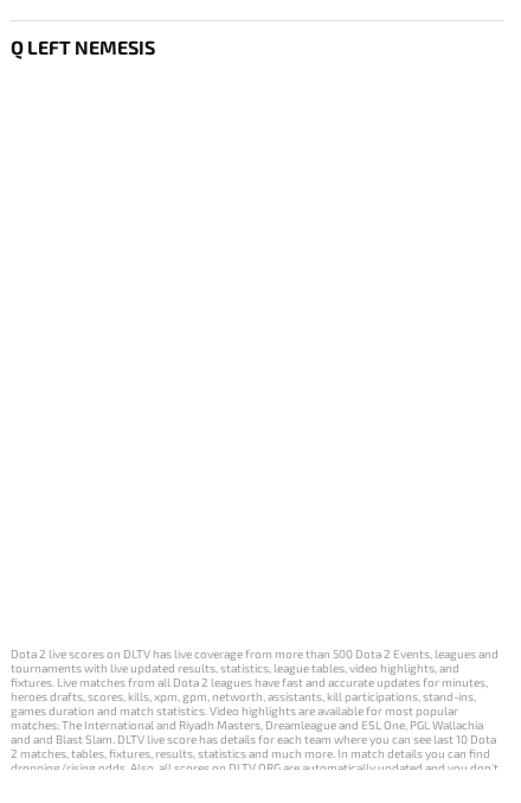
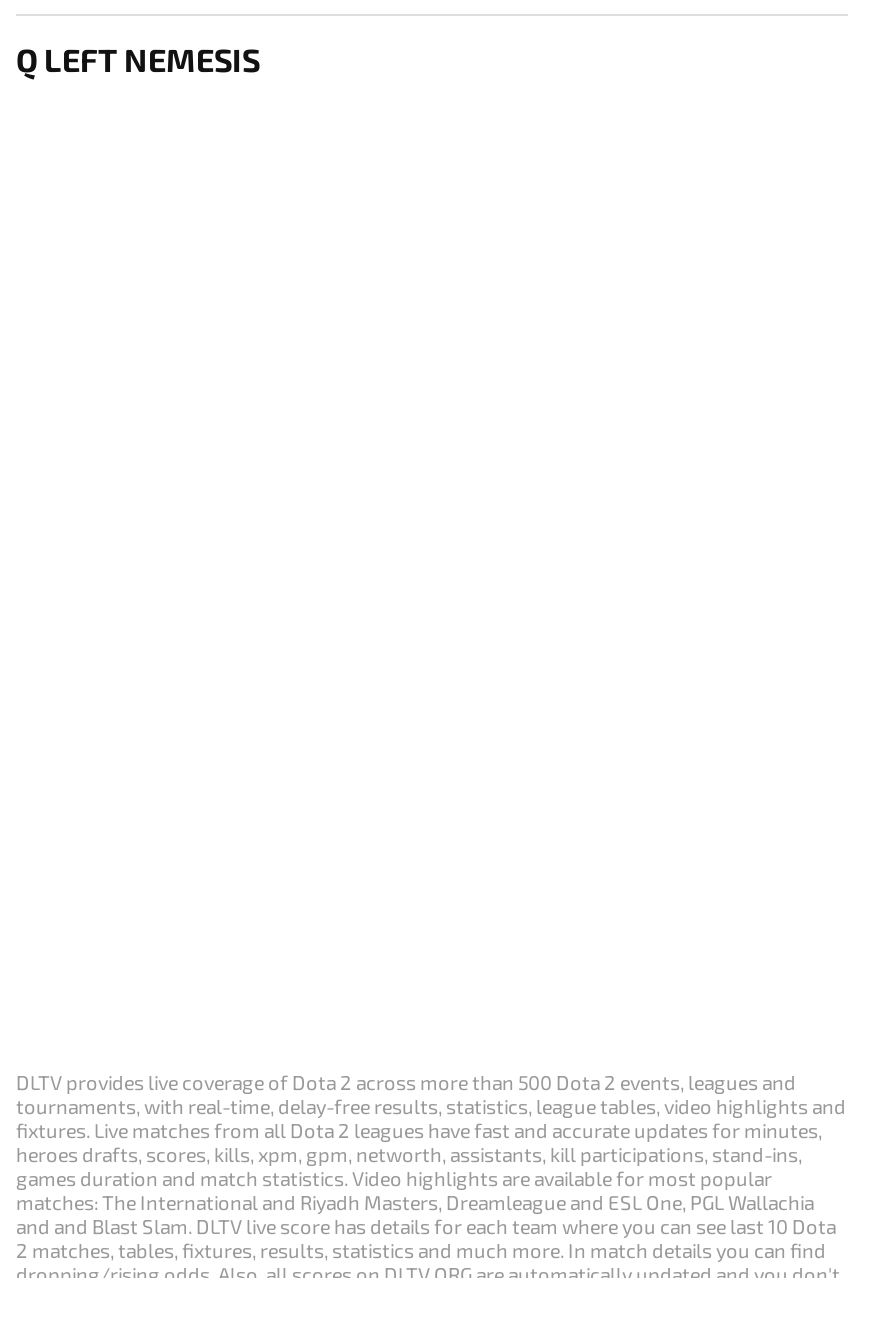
[11,646,499,675] Dota 2 live scores on DLTV has live coverage from more than 500 Dota 2 Events, leagues and | tournaments with live updated results, statistics, league tables, video highlights, and -> [16,1070,846,1118] DLTV provides live coverage of Dota 2 across more than 500 Dota 2 events, leagues and | tournaments, with real-time, delay-free results, statistics, league tables, video highlights and

